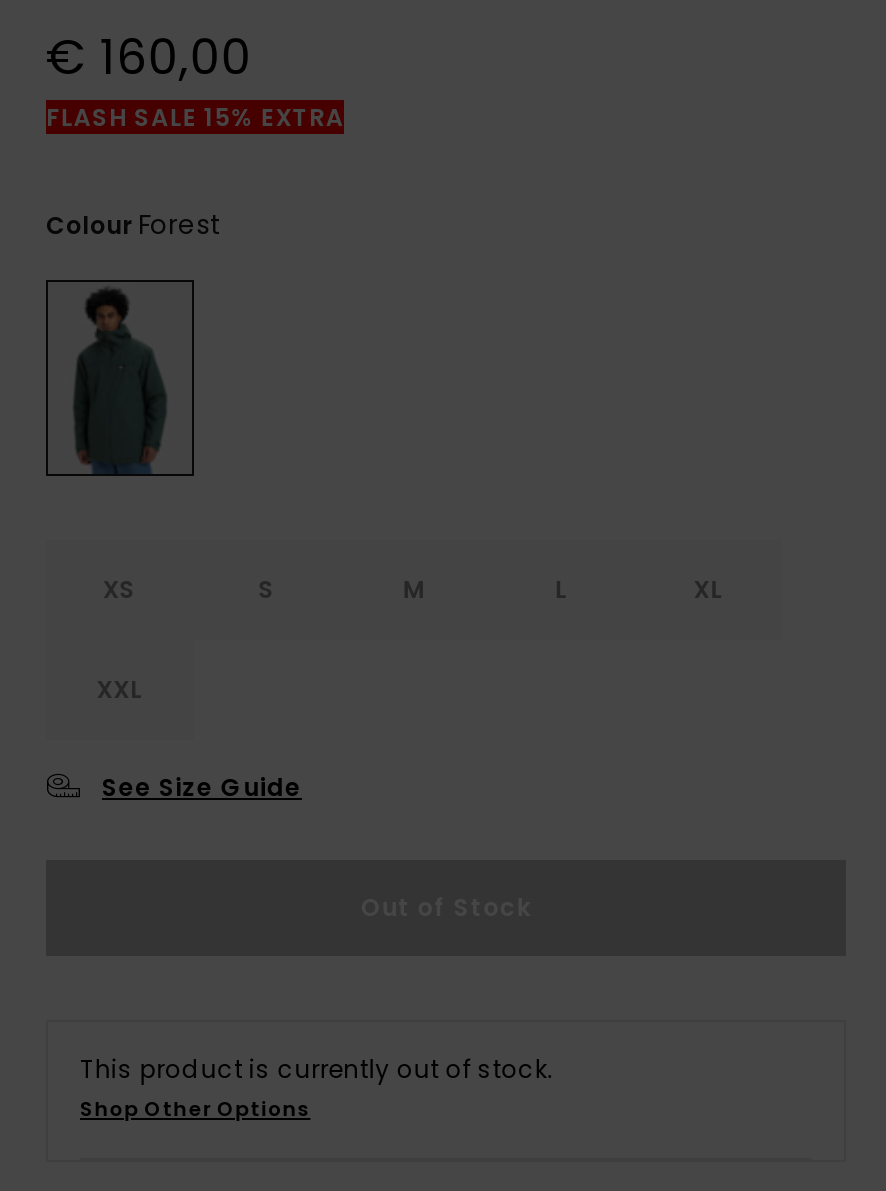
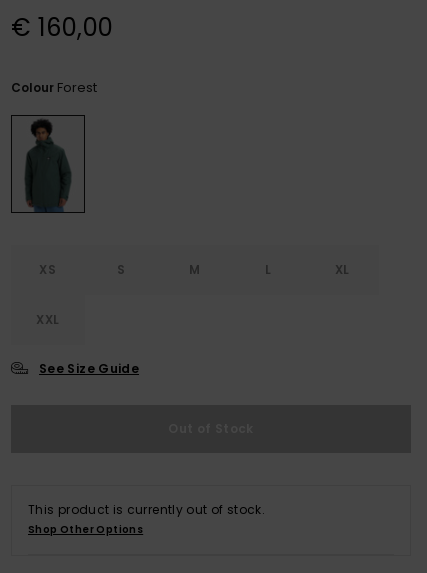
[46,101,344,135] FLASH SALE 15% EXTRA -> none

